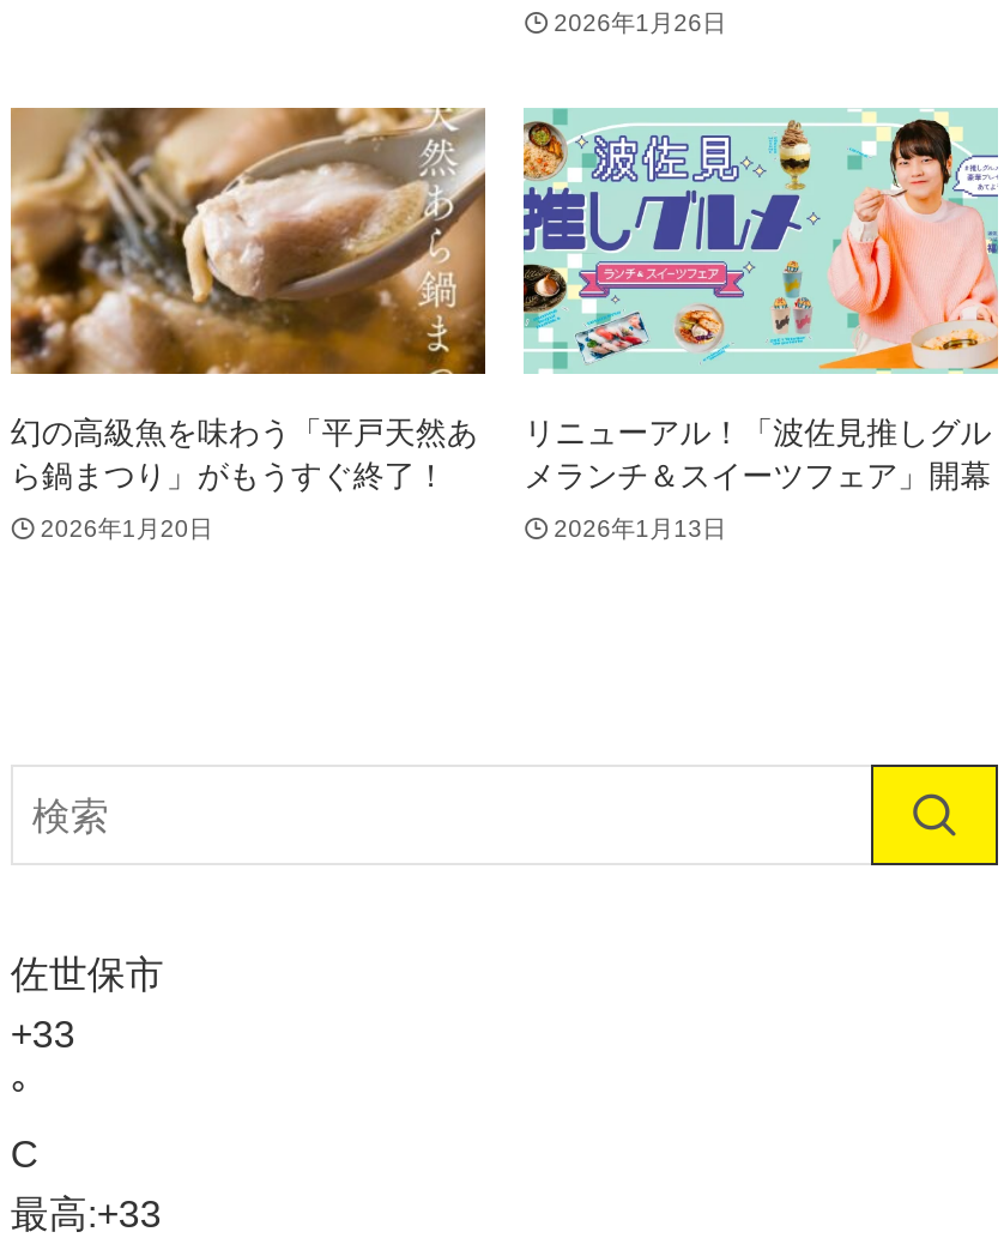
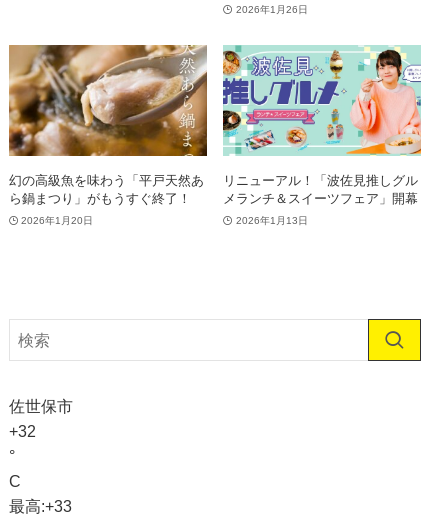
[11,1011,75,1054] +33 -> [9,422,36,440] +32

